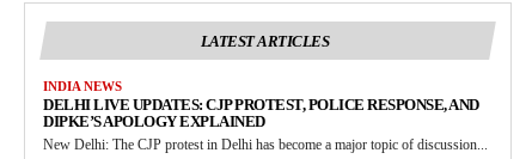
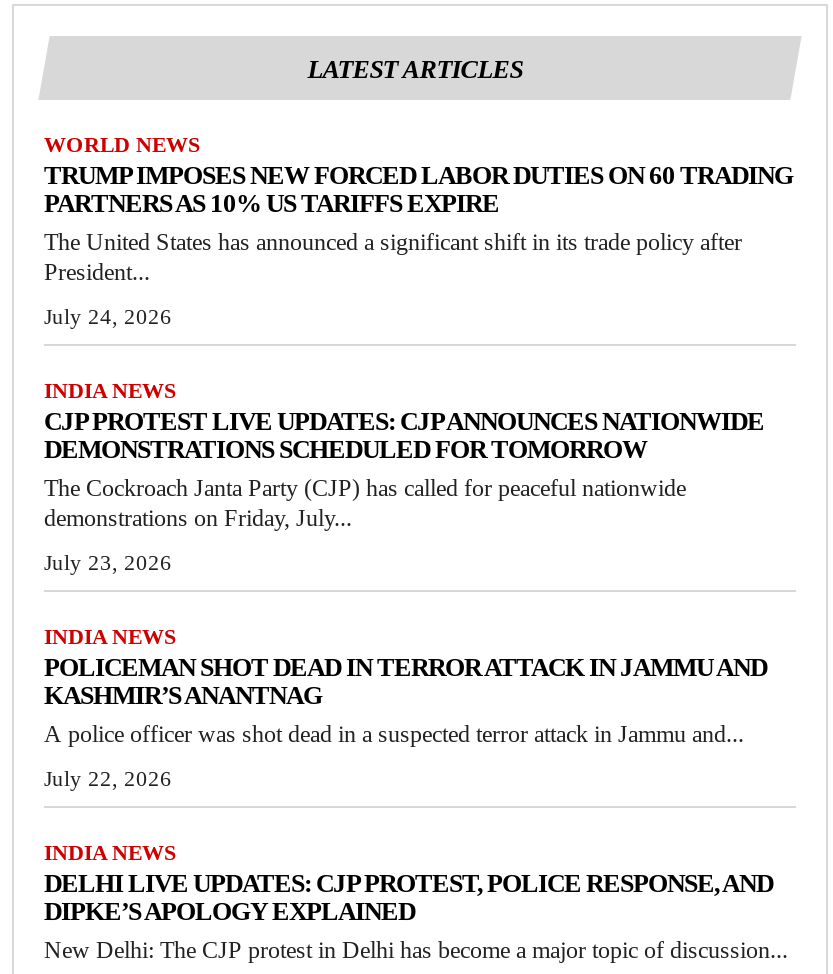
none -> [44,131,793,789] WORLD NEWS | TRUMP IMPOSES NEW FORCED LABOR DUTIES ON 60 TRADING | PARTNERS AS 10% US TARIFFS EXPIRE | The United States has announced a significant shift in its trade policy after | President... | July 24, 2026 | INDIA NEWS | CJP PROTEST LIVE UPDATES: CJP ANNOUNCES NATIONWIDE | DEMONSTRATIONS SCHEDULED FOR TOMORROW | The Cockroach Janta Party (CJP) has called for peaceful nationwide | demonstrations on Friday, July... | July 23, 2026 | INDIA NEWS | POLICEMAN SHOT DEAD IN TERROR ATTACK IN JAMMU AND | KASHMIR’S ANANTNAG | A police officer was shot dead in a suspected terror attack in Jammu and... | July 22, 2026

